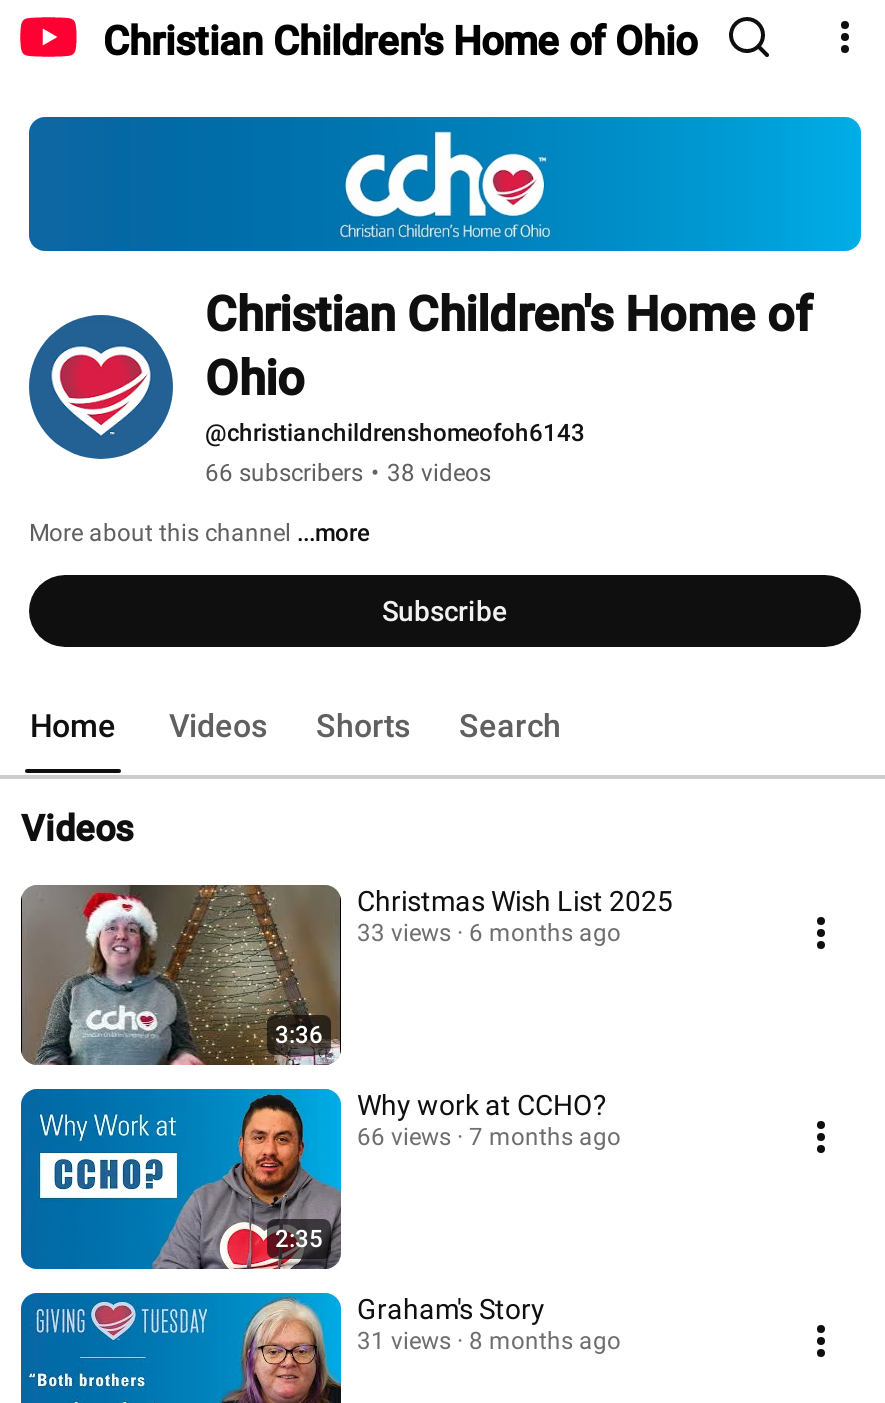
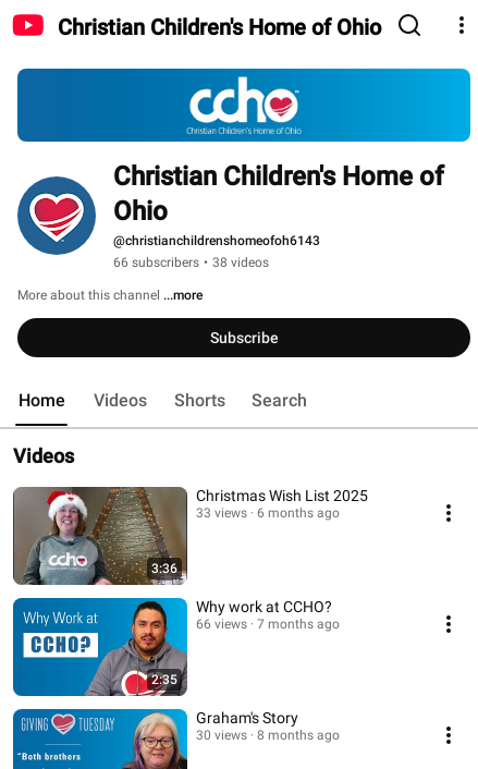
[357,1327,621,1355] 31 views 8 months ago -> [196,728,340,743] 30 views 8 months ago

